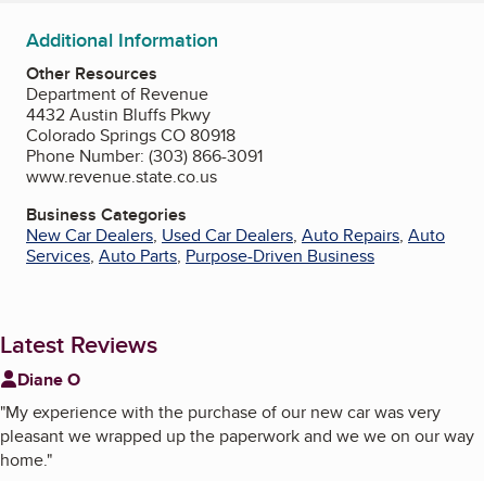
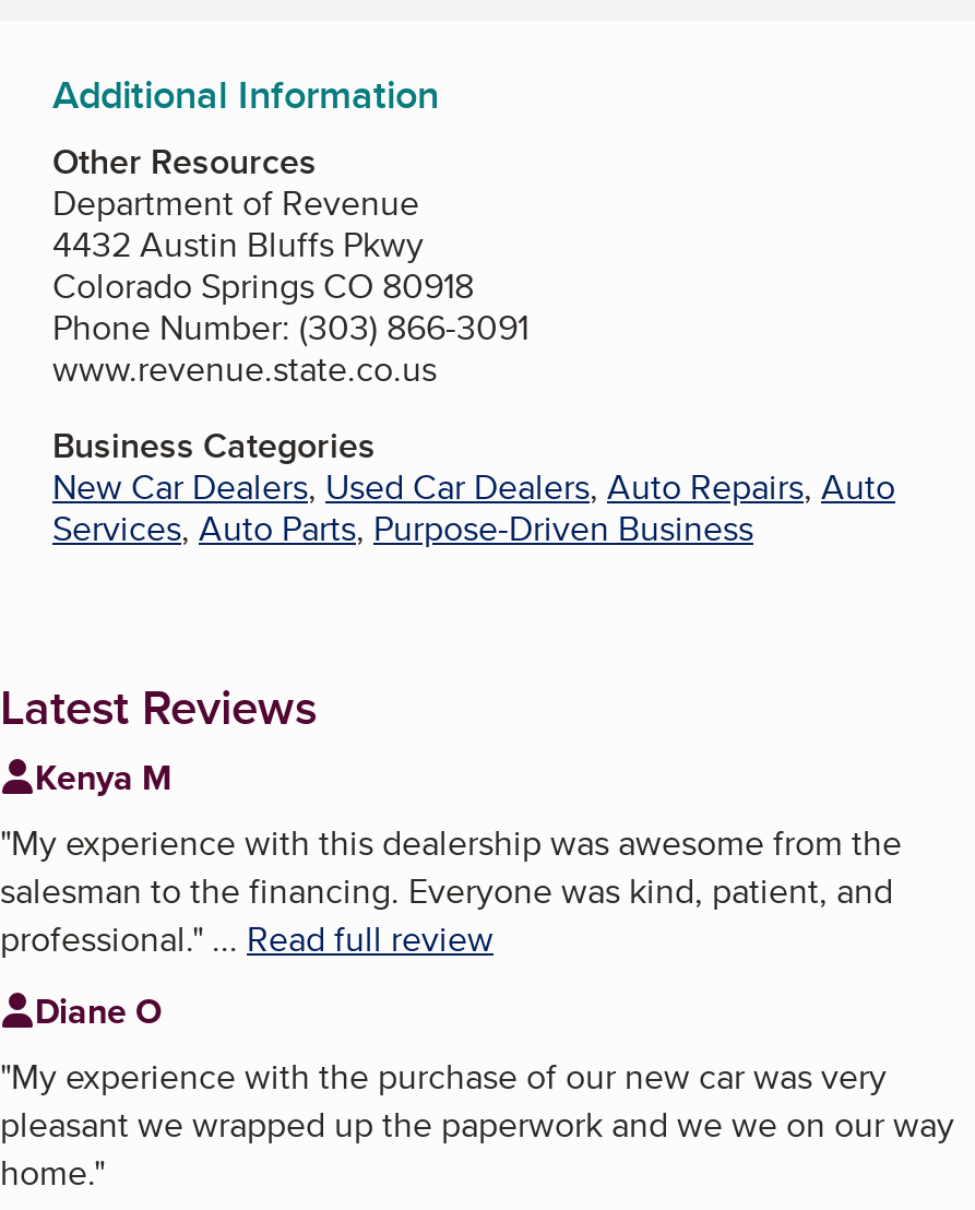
none -> [0,752,902,964] Kenya M | "My experience with this dealership was awesome from the | salesman to the financing. Everyone was kind, patient, and | professional. "... Read full review

